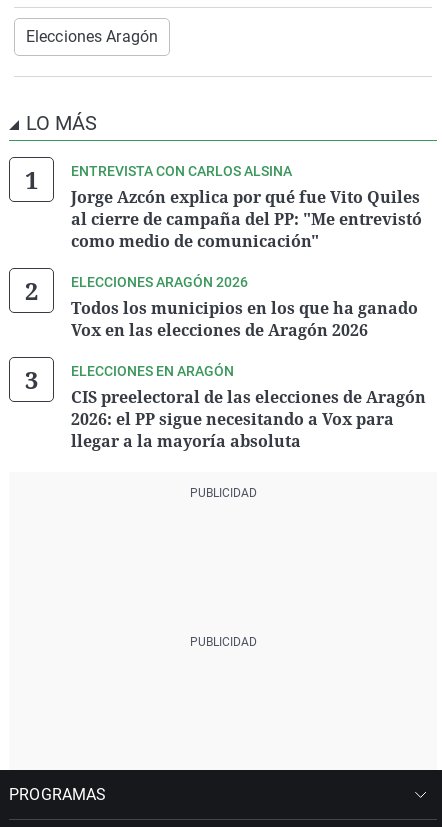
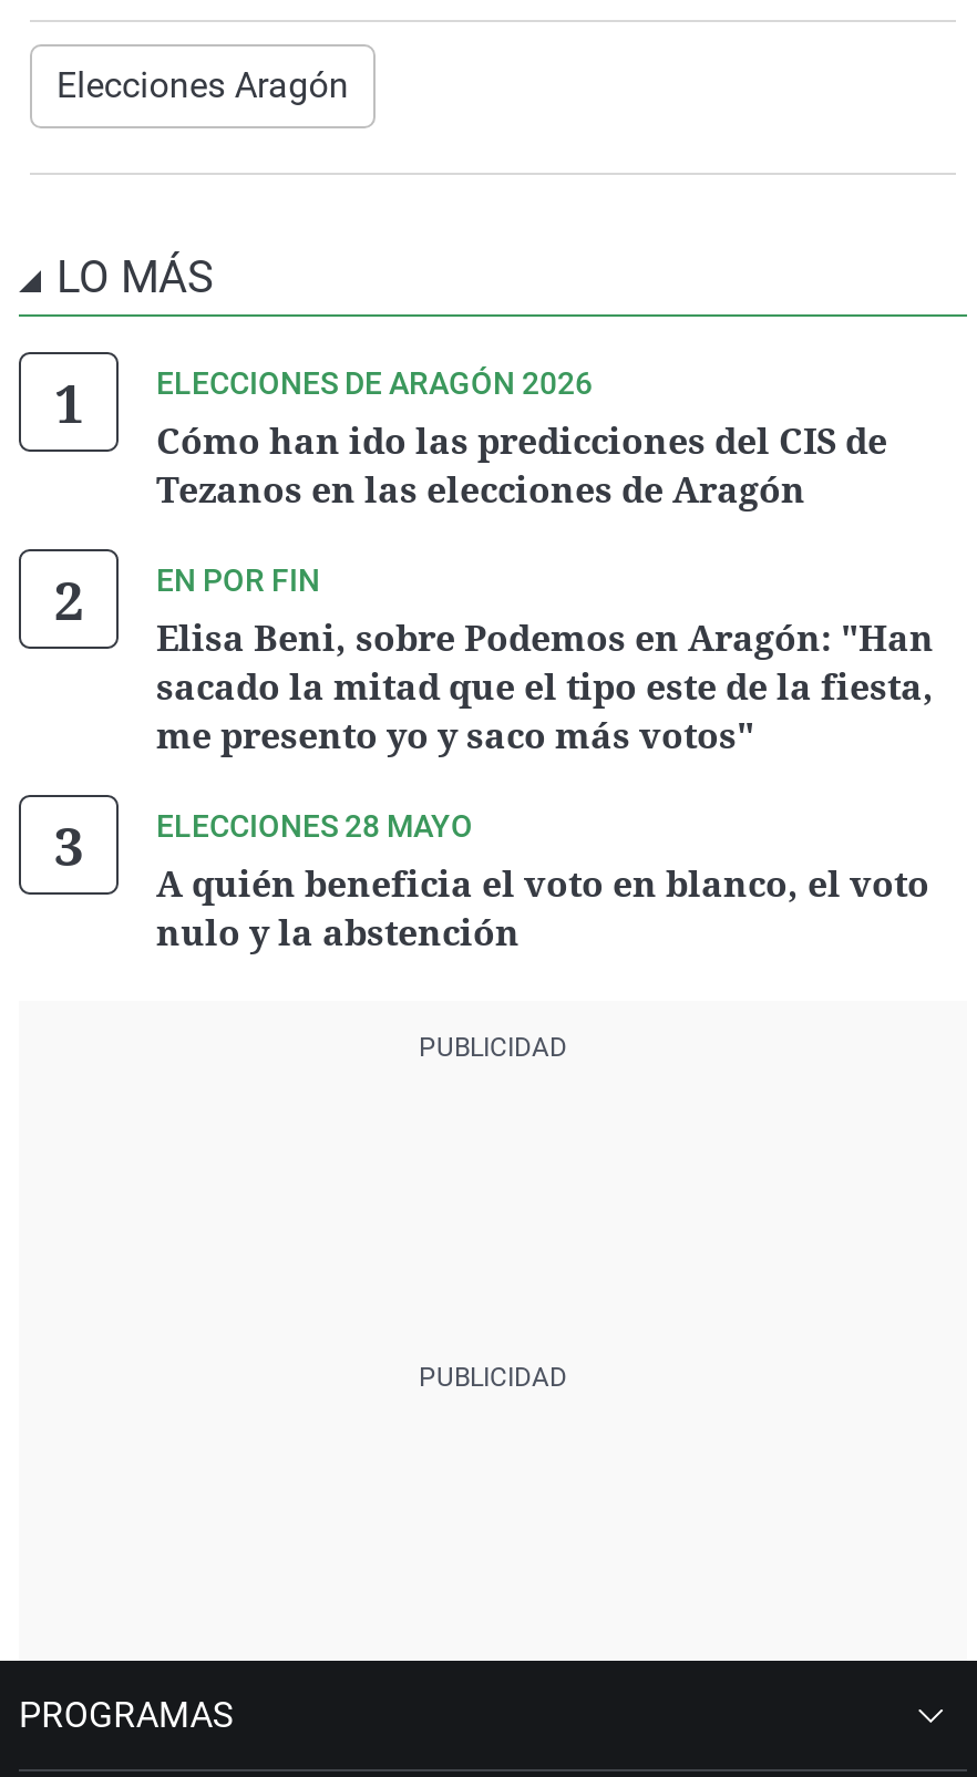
[71,163,422,252] ENTREVISTA CON CARLOS ALSINA | Jorge Azcón explica por qué fue Vito Quiles | al cierre de campaña del PP: "Me entrevistó | como medio de comunicación" -> [156,365,887,514] ELECCIONES DE ARAGÓN 2026 | Cómo han ido las predicciones del CIS de | Tezanos en las elecciones de Aragón
[71,274,418,341] ELECCIONES ARAGÓN 2026 | Todos los municipios en los que ha ganado | Vox en las elecciones de Aragón 2026 -> [156,562,934,760] EN POR FIN | Elisa Beni, sobre Podemos en Aragón: "Han | sacado la mitad que el tipo este de la fiesta, | me presento yo y saco más votos"
[71,363,426,452] ELECCIONES EN ARAGÓN | CIS preelectoral de las elecciones de Aragón | 2026: el PP sigue necesitando a Vox para | llegar a la mayoría absoluta -> [156,808,929,957] ELECCIONES 28 MAYO | A quién beneficia el voto en blanco, el voto | nulo y la abstención

